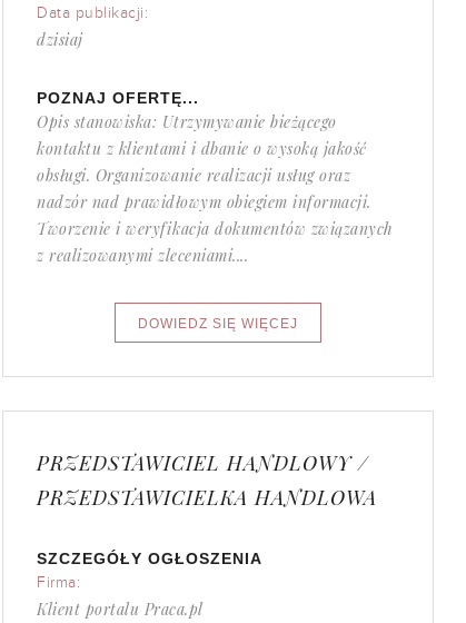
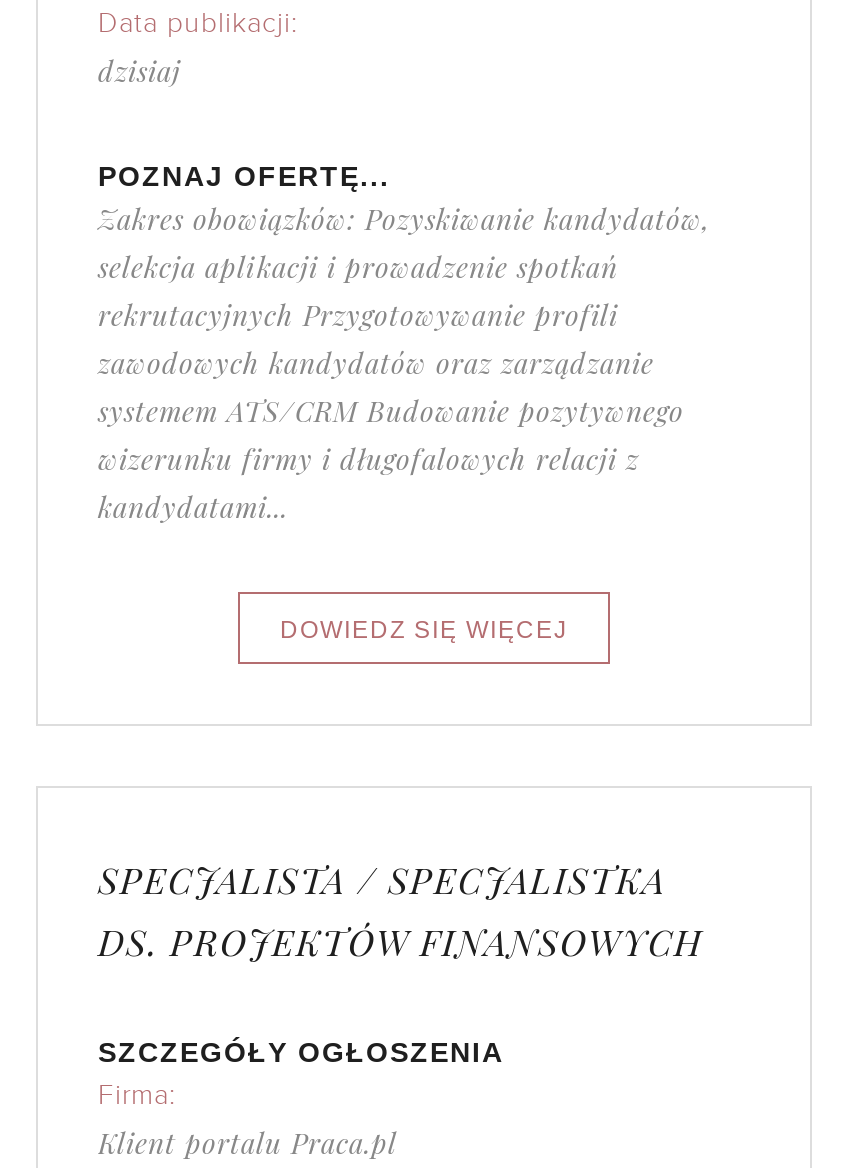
[37,111,393,266] Opis stanowiska: Utrzymywanie bieżącego | kontaktu z klientami i dbanie o wysoką jakość | obsługi. Organizowanie realizacji usług oraz | nadzór nad prawidłowym obiegiem informacji. | Tworzenie i weryfikacja dokumentów związanych | z realizowanymi zleceniami.... -> [98,200,711,526] Zakres obowiązków: Pozyskiwanie kandydatów, | selekcja aplikacji i prowadzenie spotkań | rekrutacyjnych Przygotowywanie profili | zawodowych kandydatów oraz zarządzanie | systemem ATS/CRM Budowanie pozytywnego | wizerunku firmy i długofalowych relacji z | kandydatami...
[37,449,377,511] PRZEDSTAWICIEL HANDLOWY / | PRZEDSTAWICIELKA HANDLOWA -> [98,856,704,966] SPECJALISTA / SPECJALISTKA | DS. PROJEKTÓW FINANSOWYCH

